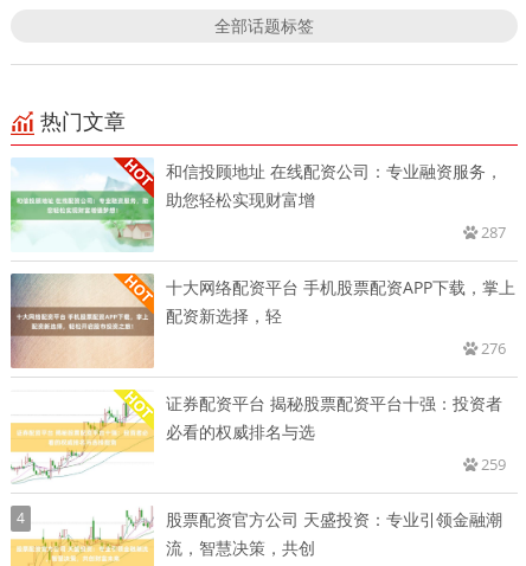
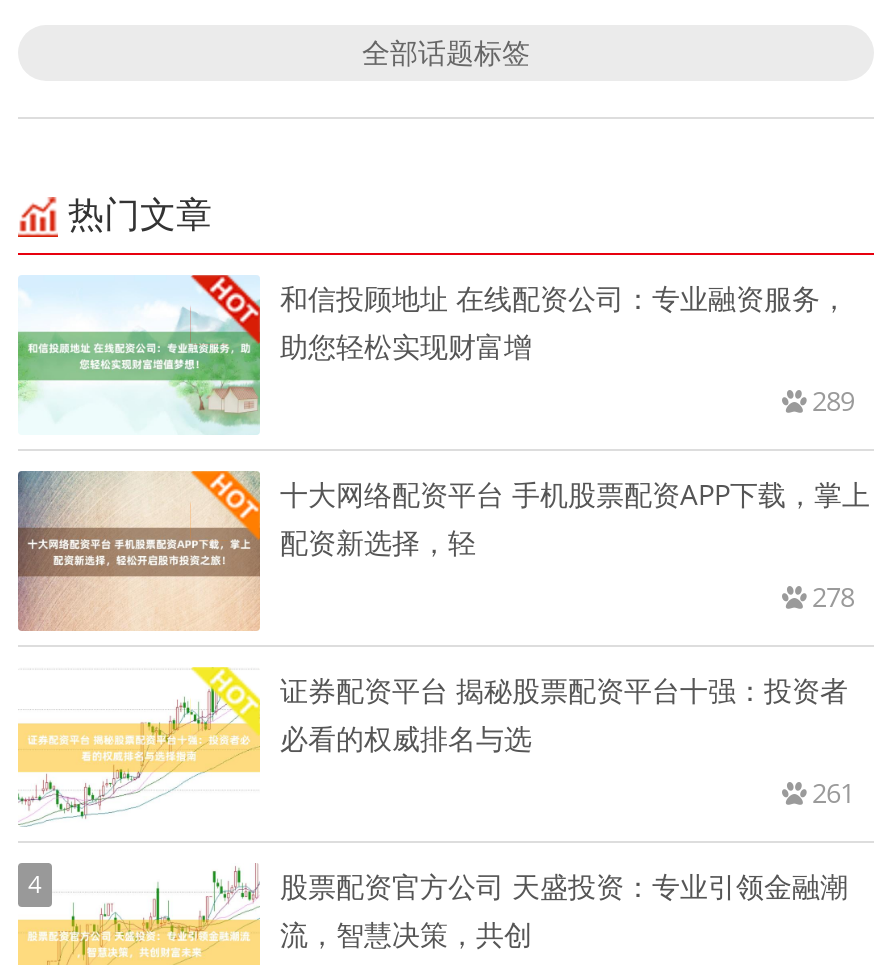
[481,222,506,243] 287 -> [812,384,854,420] 289
[481,338,506,359] 276 -> [812,580,854,616] 278
[481,454,506,475] 259 -> [812,776,854,812] 261

